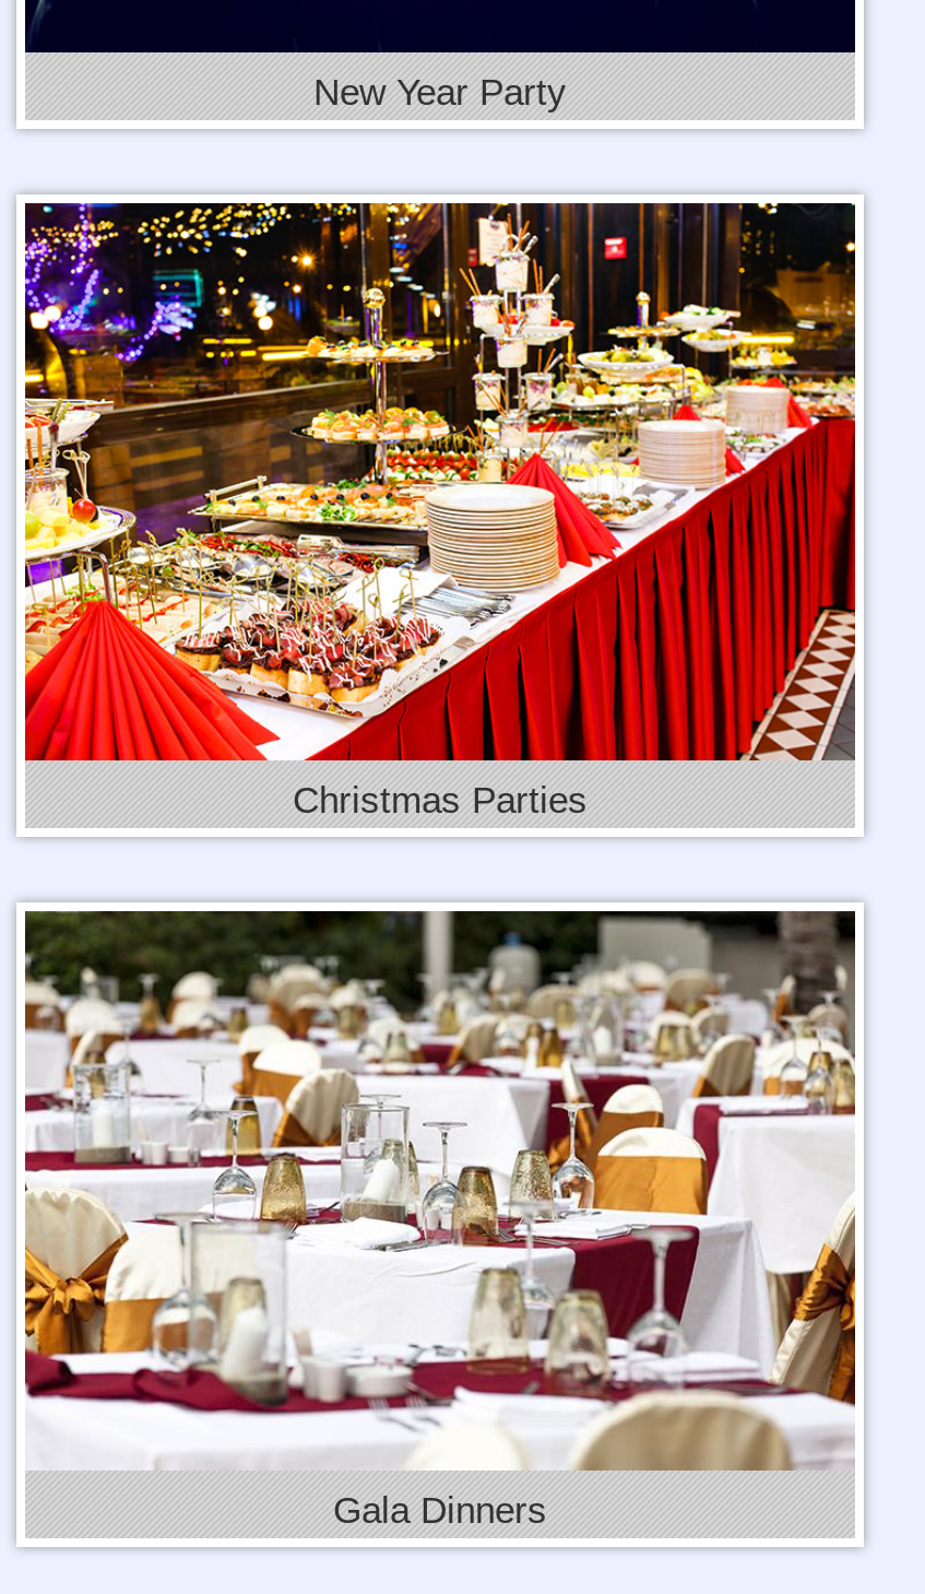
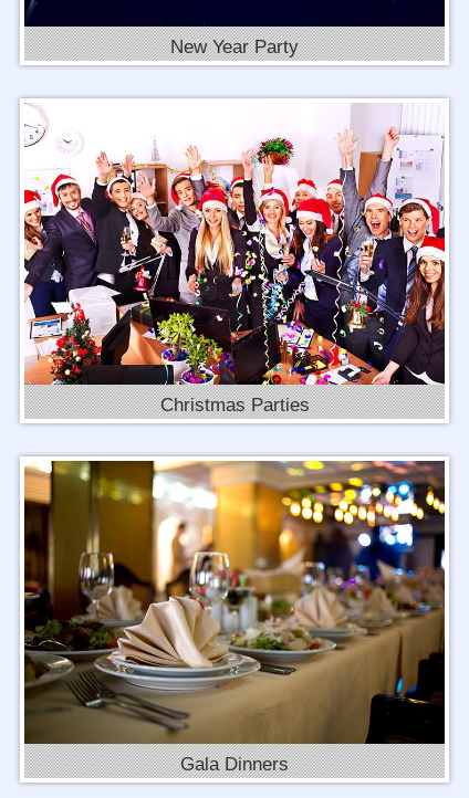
[23,201,857,763] [image] -> [23,103,446,386] [image]
[23,909,857,1471] [image] -> [23,460,446,745] [image]

